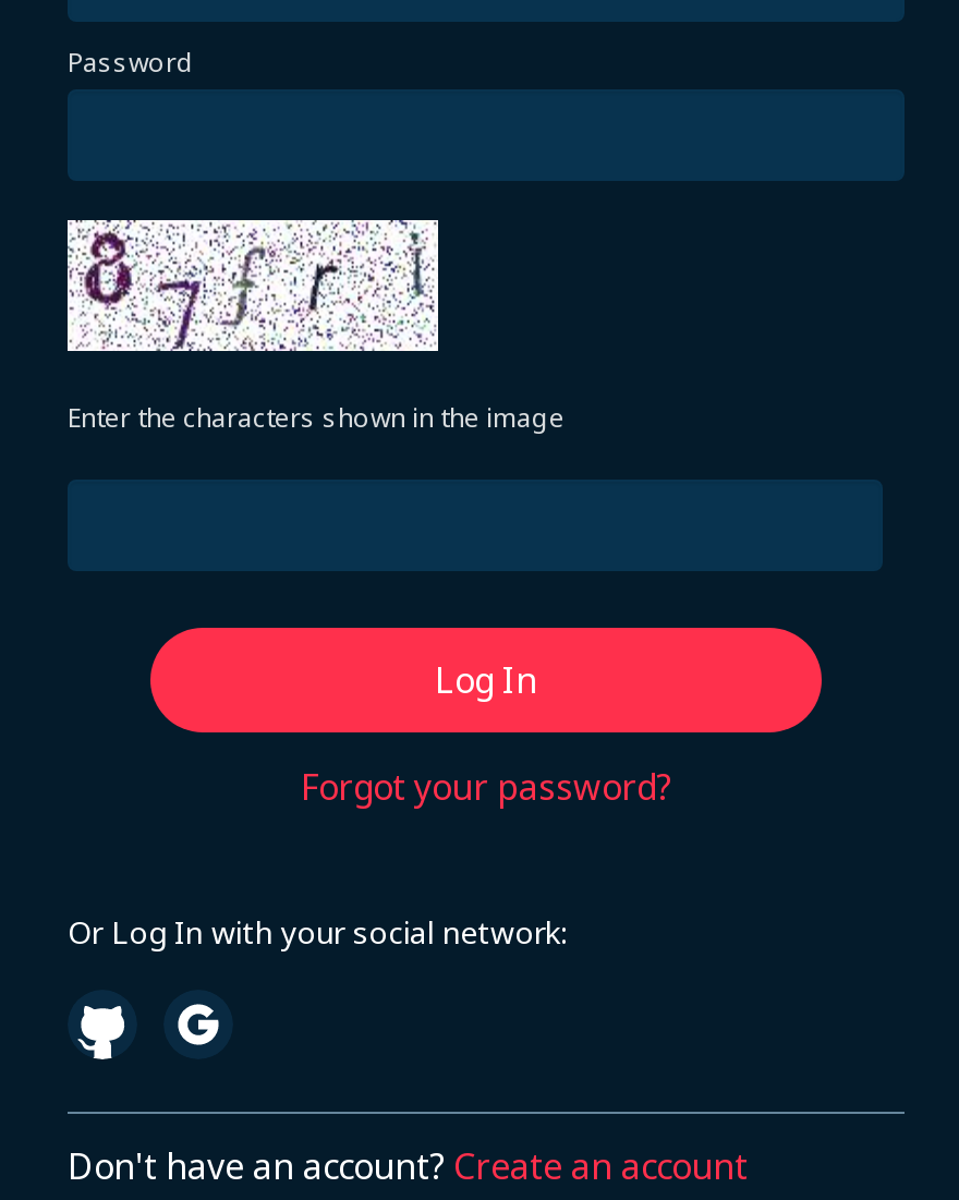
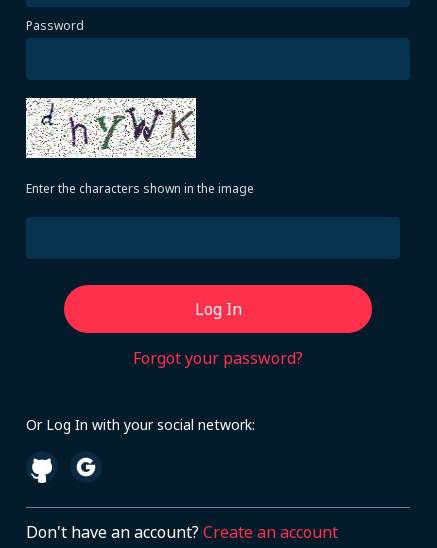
[68,220,436,351] [image] -> [26,98,196,158] [image]

